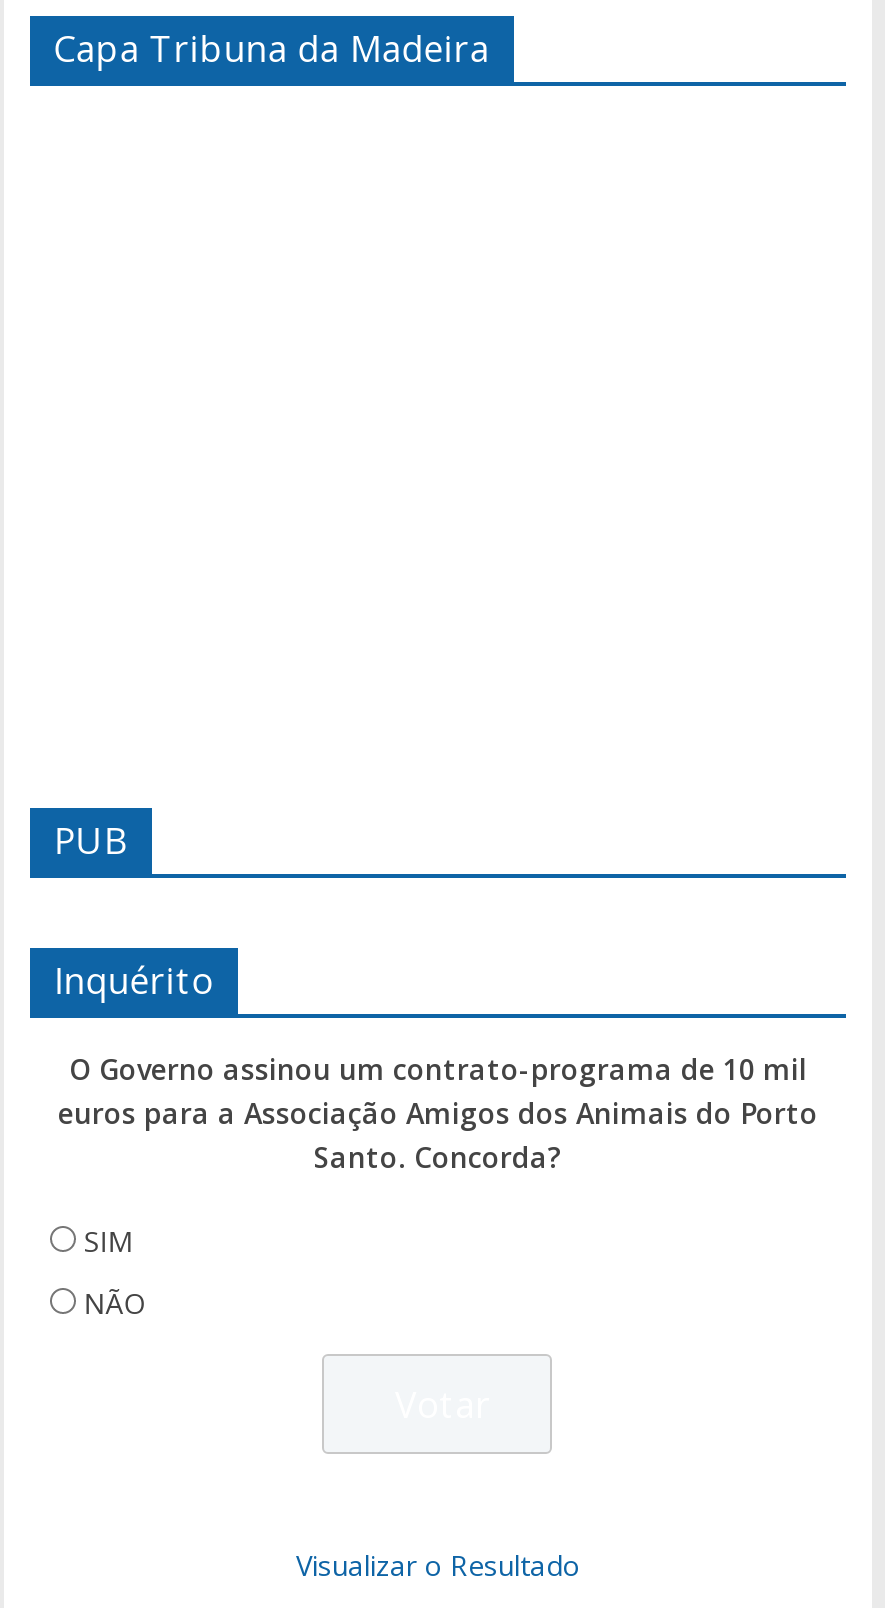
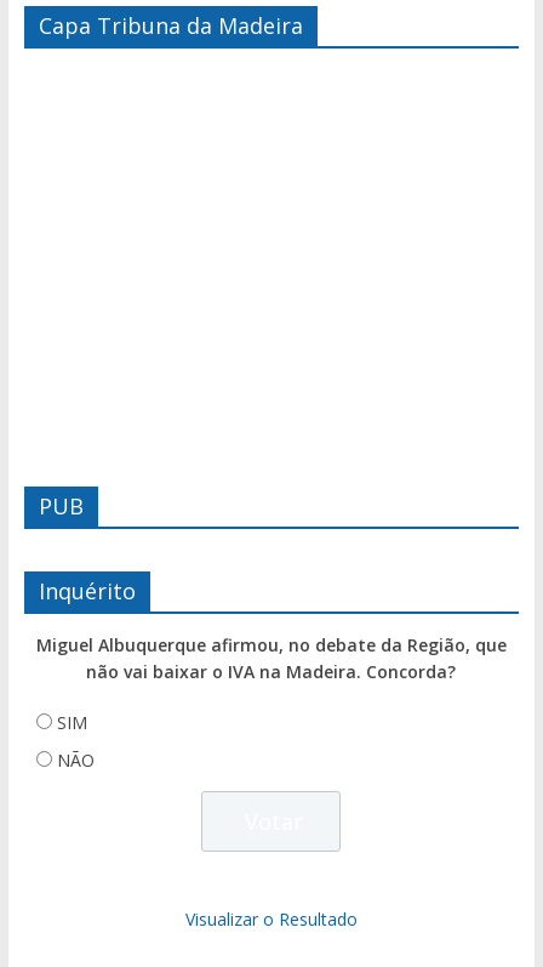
[58,1050,818,1176] O Governo assinou um contrato-programa de 10 mil | euros para a Associação Amigos dos Animais do Porto | Santo. Concorda? -> [36,634,507,683] Miguel Albuquerque afirmou, no debate da Região, que | não vai baixar o IVA na Madeira. Concorda?

